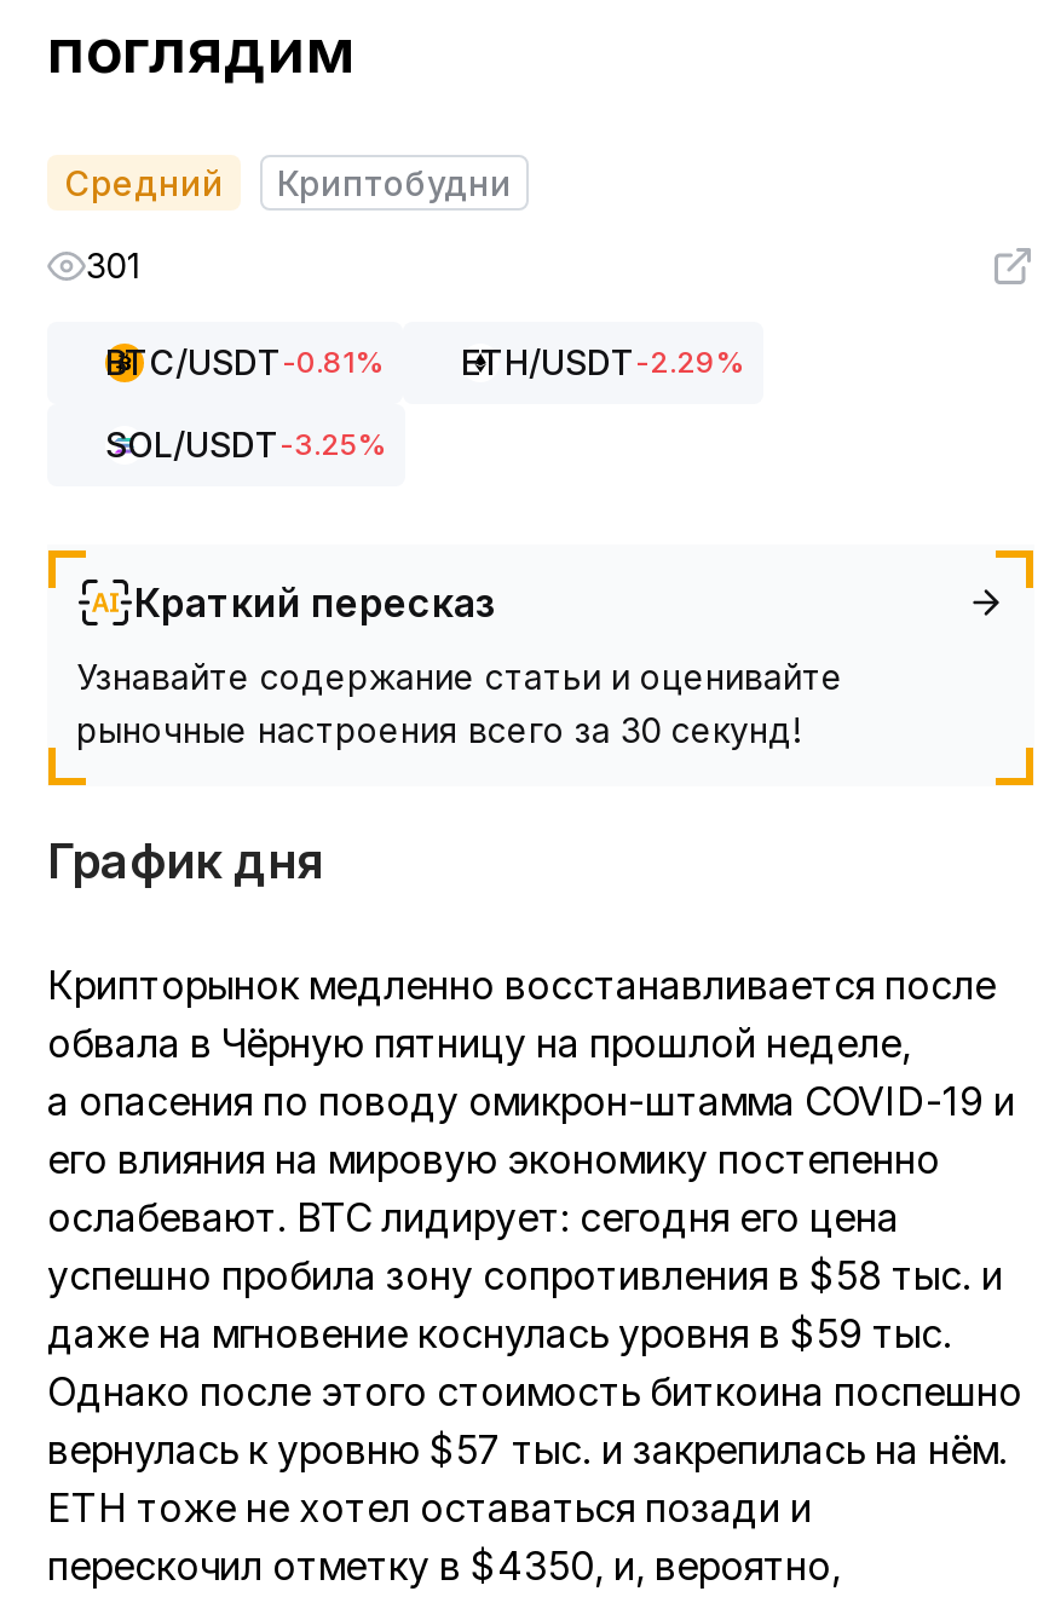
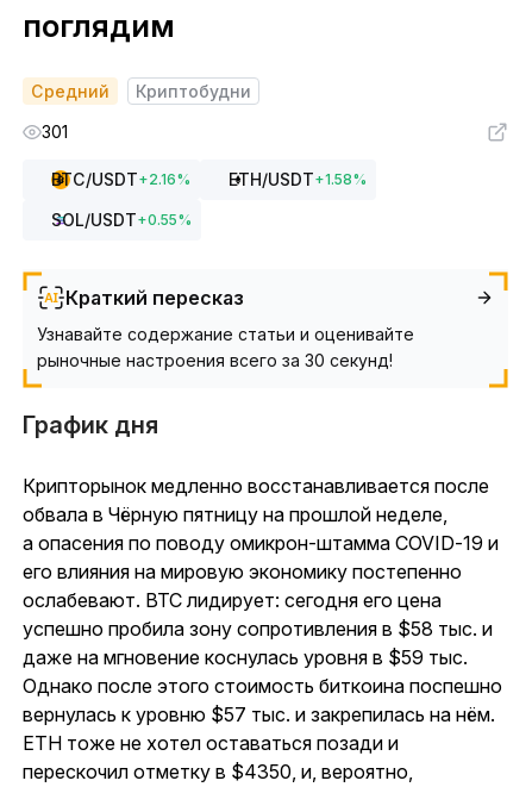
[105,341,744,382] BTC/USDT-0.81% | ETH/USDT-2.29% -> [51,169,367,189] BTC/USDT + 2.16% | ETH/USDT + 1.58%
[105,423,386,465] SOL/USDT-3.25% -> [51,210,192,230] SOL/USDT + 0.55%

